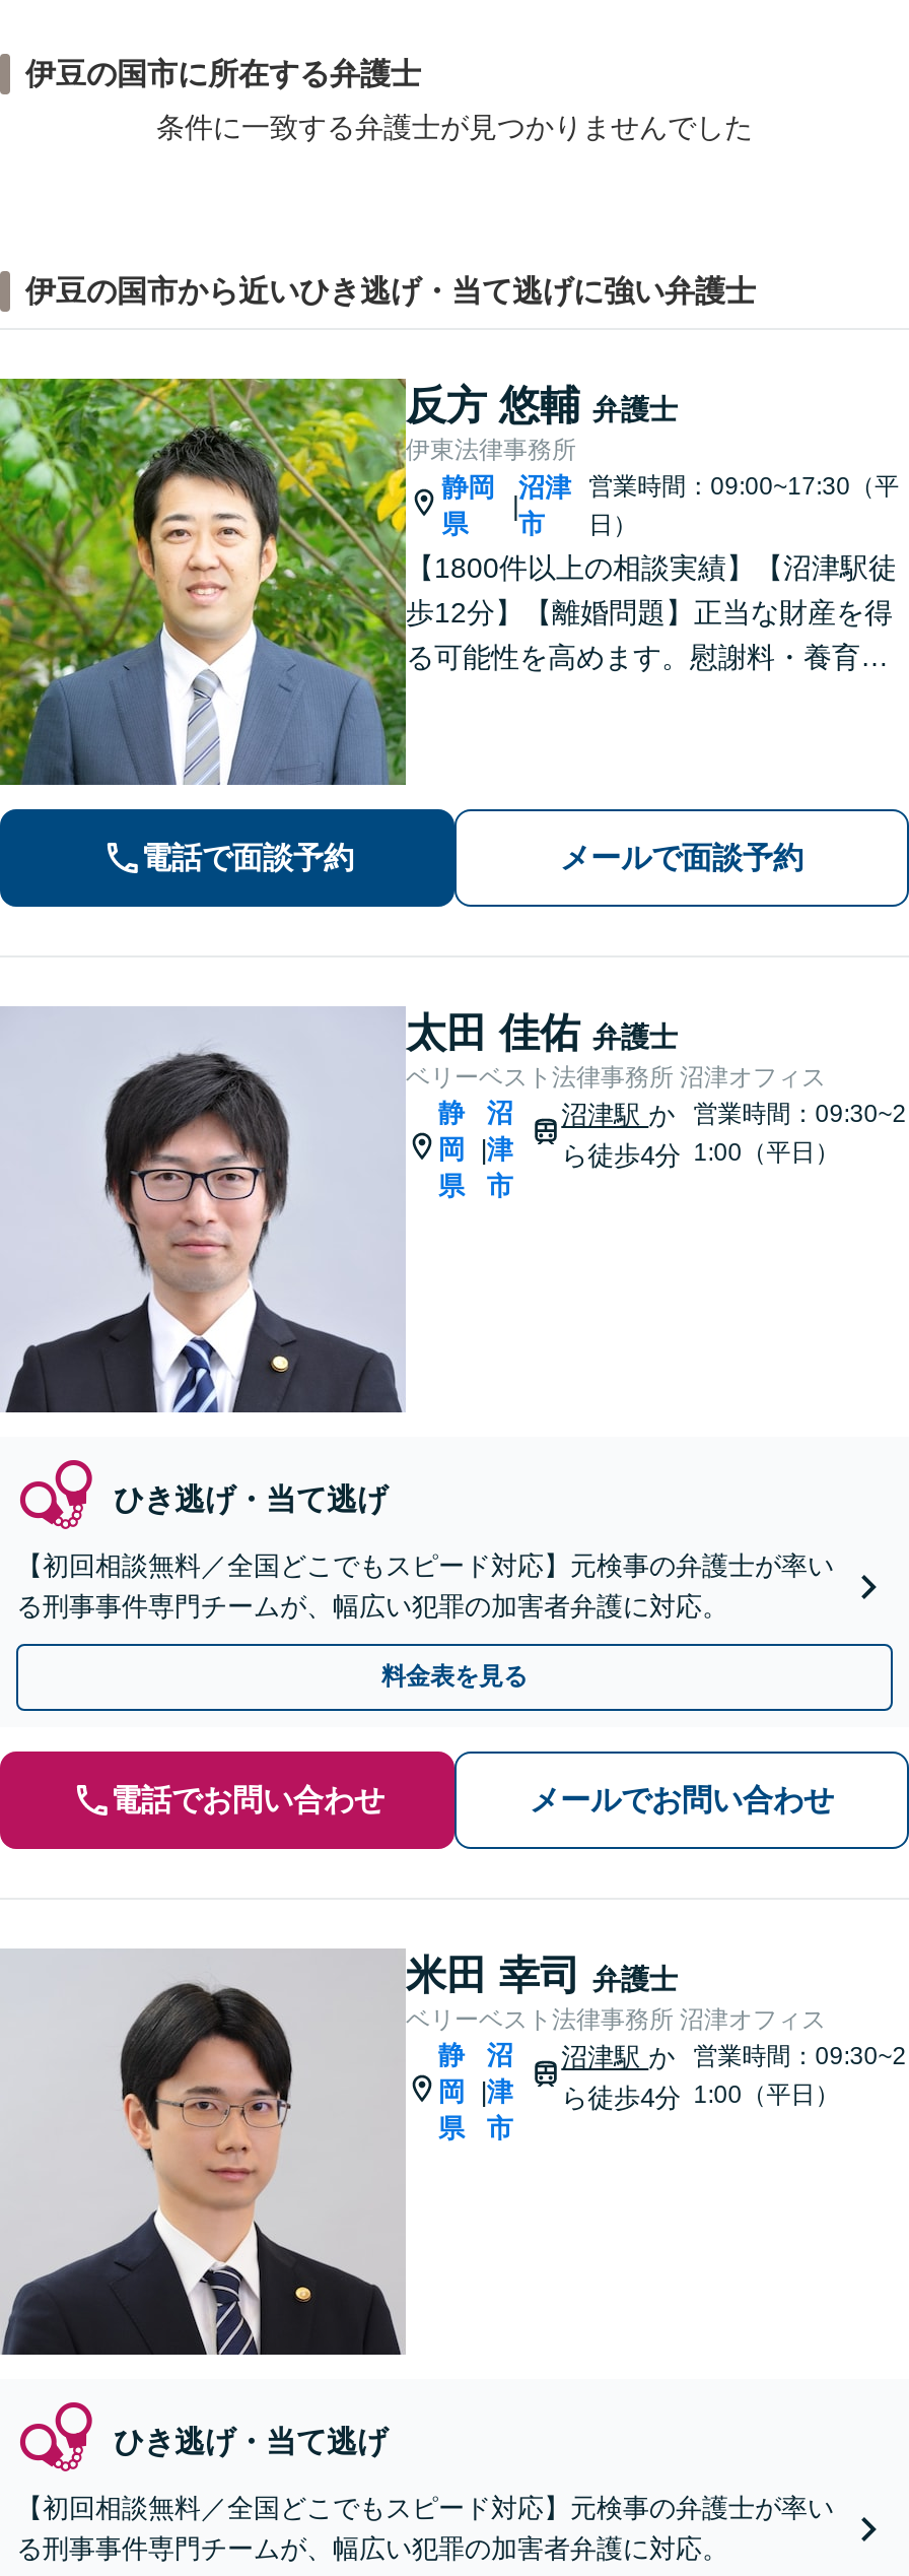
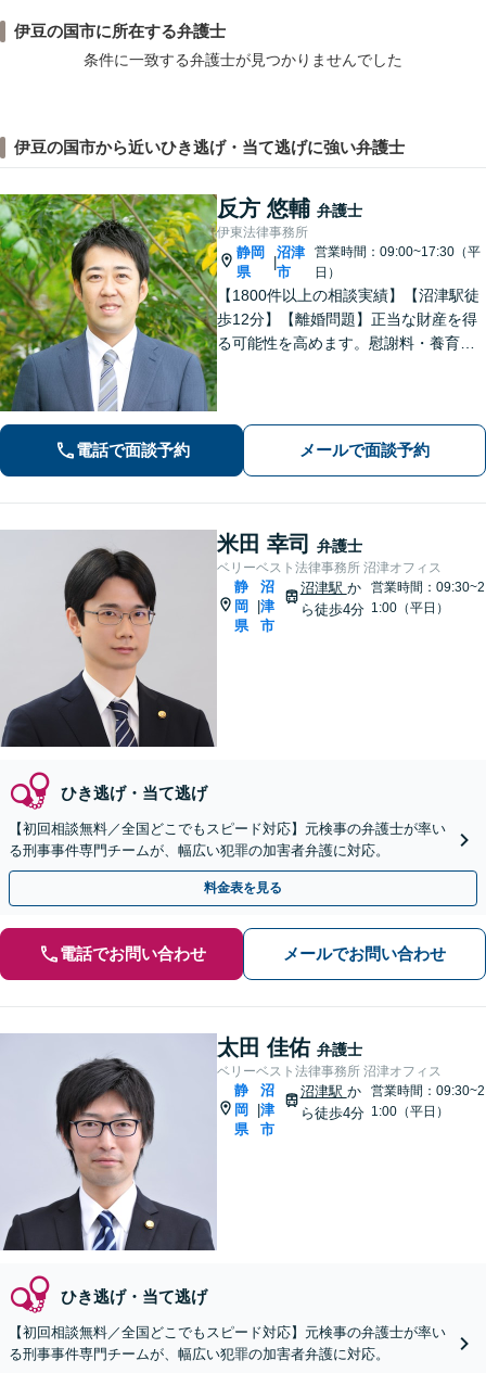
moved [6,1009,678,1414] -> [3,1035,362,1251]: [image] | 太田 佳佑弁護士
moved [6,1952,678,2357] -> [3,531,362,748]: [image] | 米田 幸司弁護士

